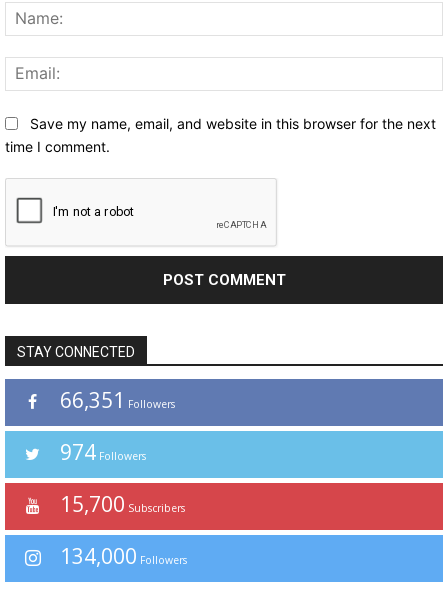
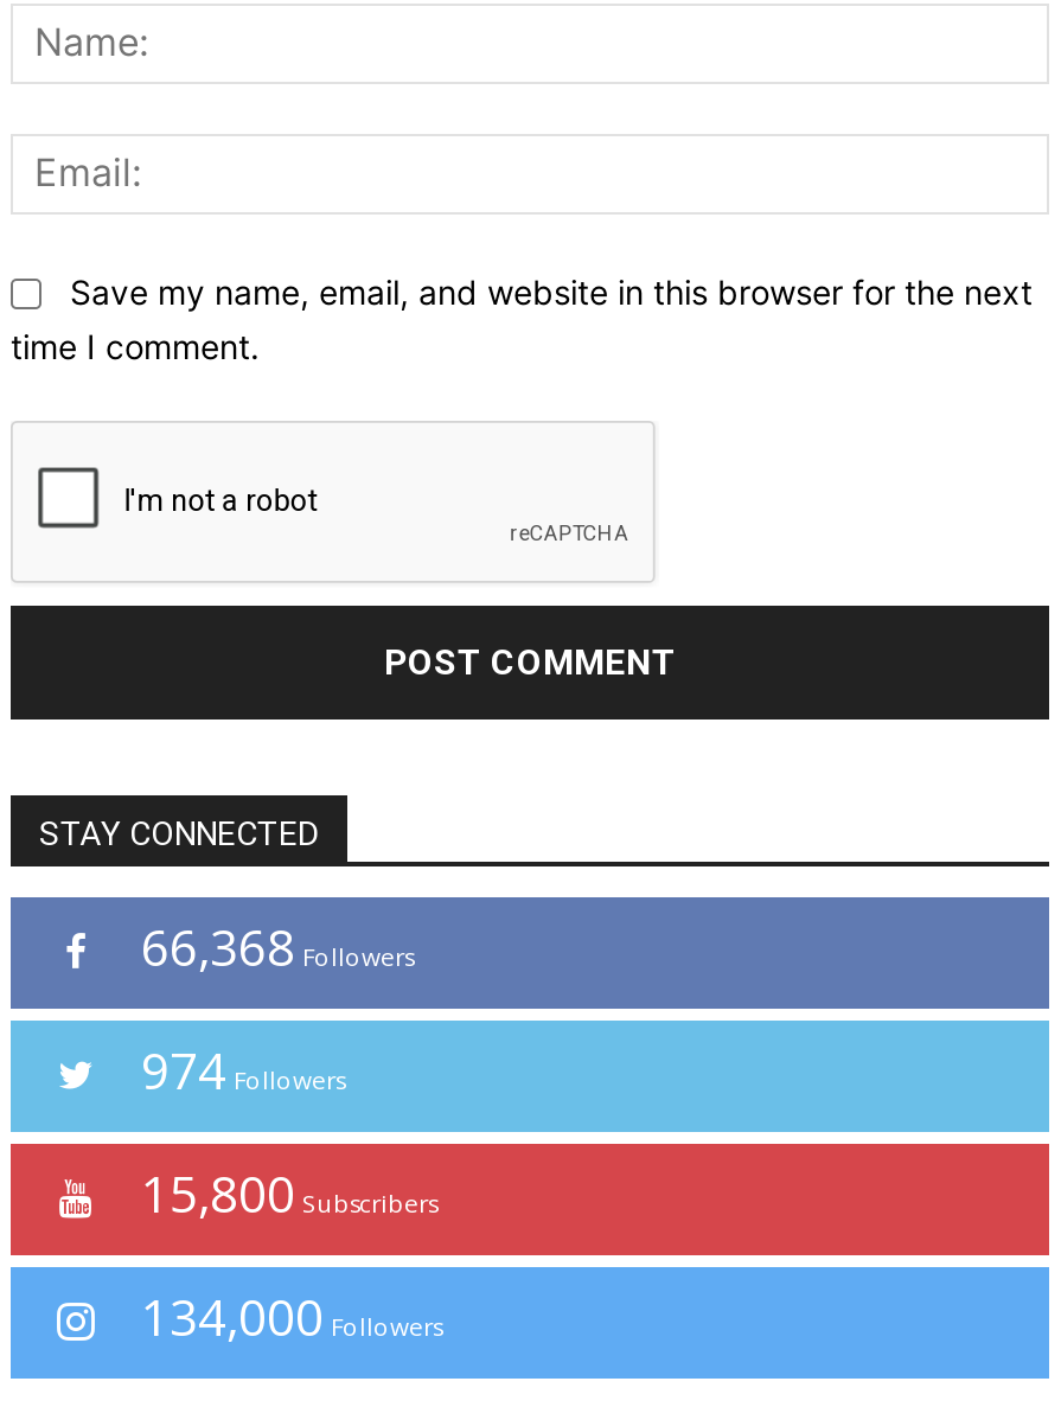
[60,386,175,414] 66,351 Followers -> [141,915,414,981] 66,368 Followers
[60,490,185,518] 15,700 Subscribers -> [141,1161,437,1228] 15,800 Subscribers

